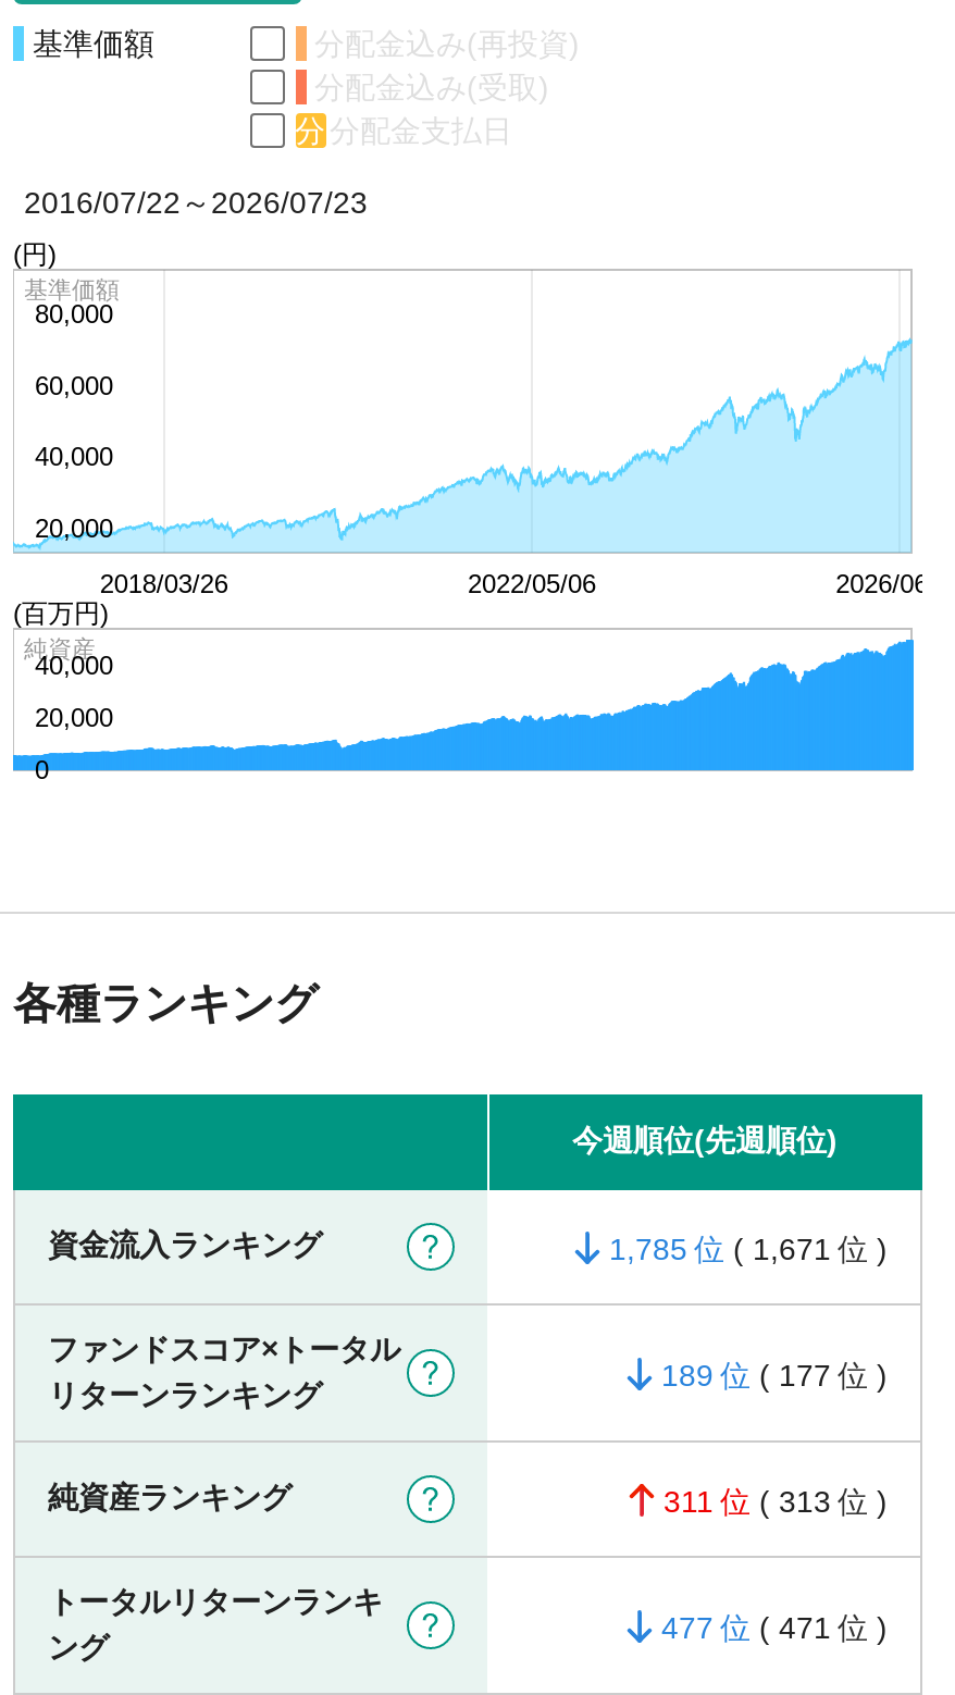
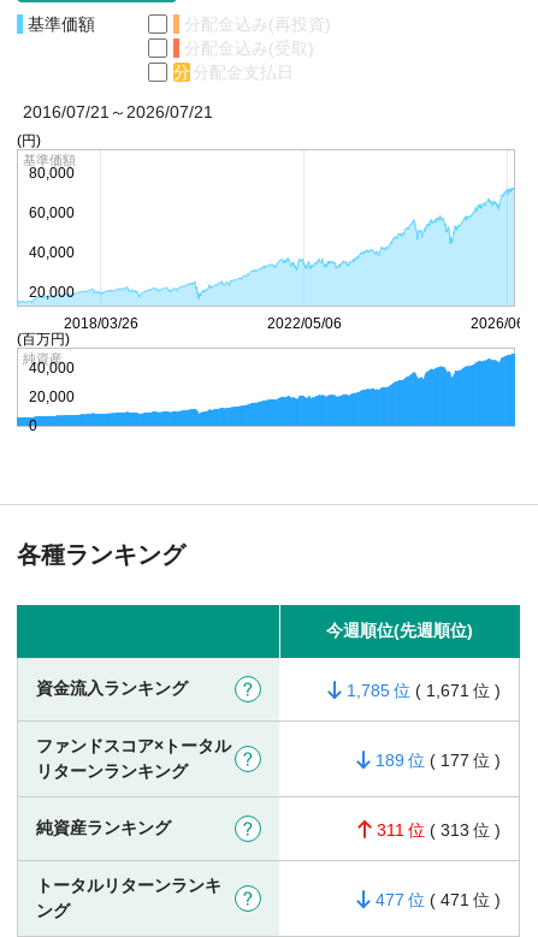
[24,185,368,220] 2016/07/22～2026/07/23 -> [23,102,213,121] 2016/07/21～2026/07/21

